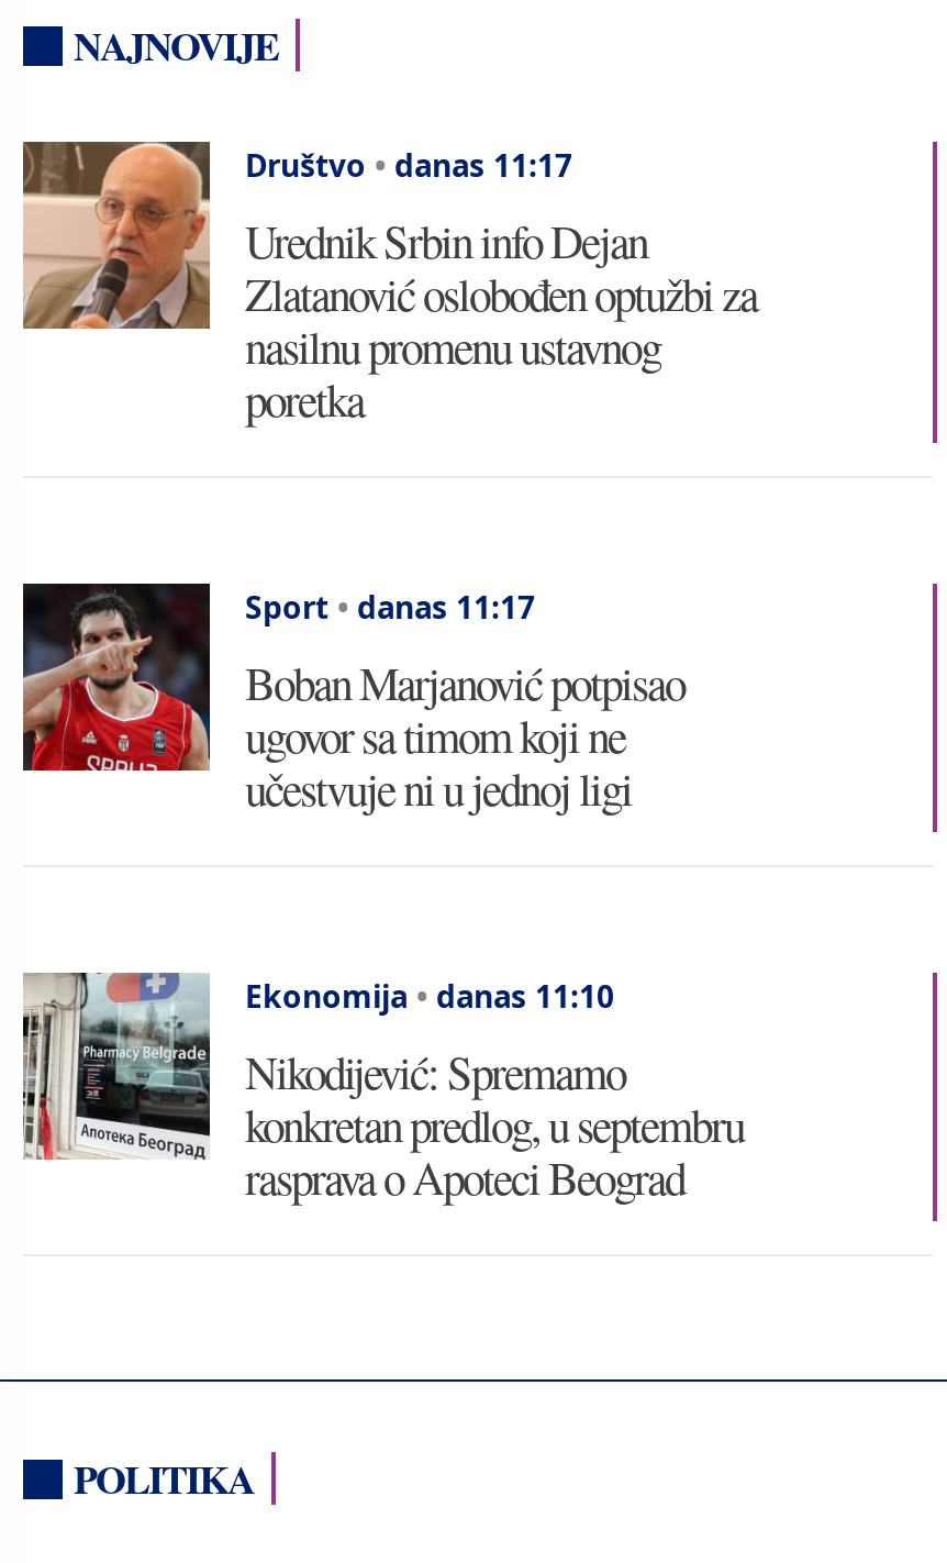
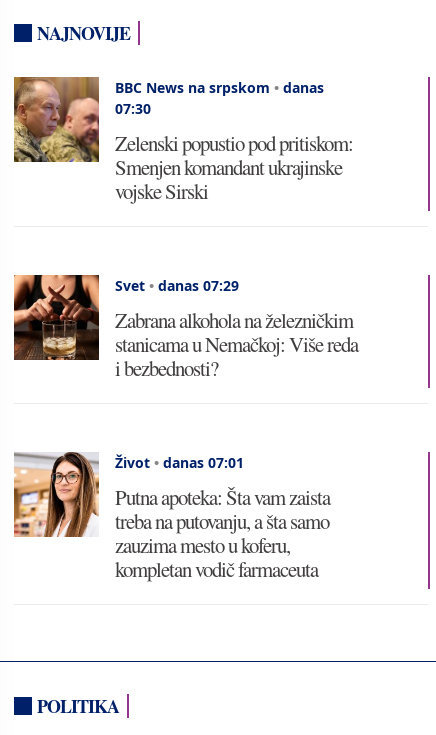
[23,140,757,430] [image] | Društvo • danas 11:17 | Urednik Srbin info Dejan | Zlatanović oslobođen optužbi za | nasilnu promenu ustavnog | poretka -> [14,76,353,205] [image] | BBC News na srpskom • danas | 07:30 | Zelenski popustio pod pritiskom: | Smenjen komandant ukrajinske | vojske Sirski
[21,577,684,819] [image] | Sport • danas 11:17 | Boban Marjanović potpisao | ugovor sa timom koji ne | učestvuje ni u jednoj ligi -> [13,274,358,382] [image] | Svet • danas 07:29 | Zabrana alkohola na železničkim | stanicama u Nemačkoj: Više reda | i bezbednosti?
[21,966,744,1208] [image] | Ekonomija • danas 11:10 | Nikodijević: Spremamo | konkretan predlog, u septembru | rasprava o Apoteci Beograd -> [13,451,330,583] [image] | Život • danas 07:01 | Putna apoteka: Šta vam zaista | treba na putovanju, a šta samo | zauzima mesto u koferu, | kompletan vodič farmaceuta

